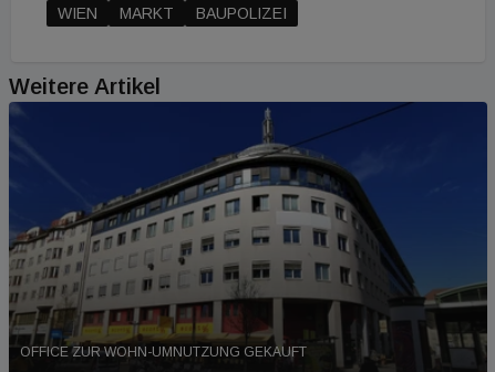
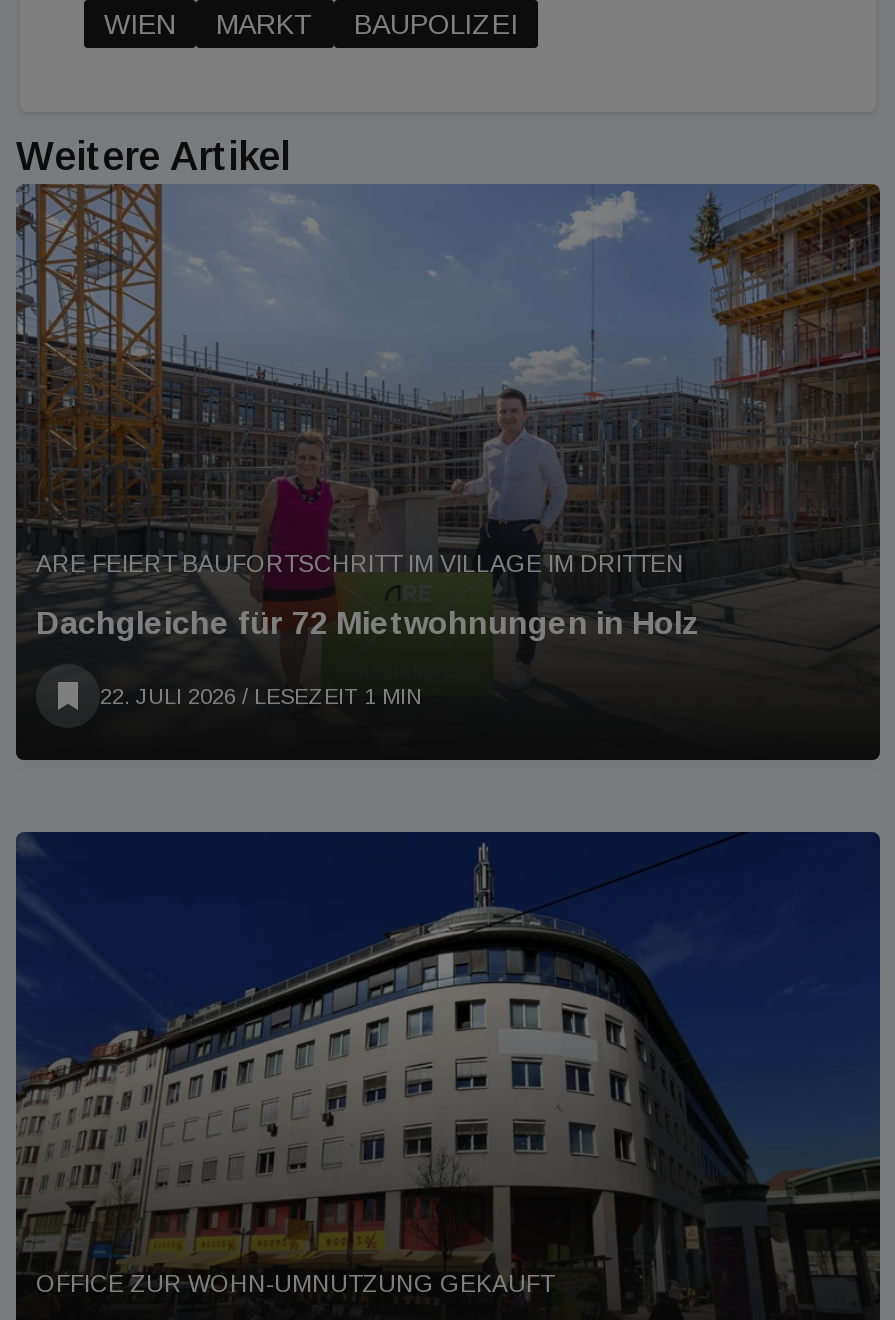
none -> [14,182,882,762] [image] | ARE FEIERT BAUFORTSCHRITT IM VILLAGE IM DRITTEN | Dachgleiche für 72 Mietwohnungen in Holz | 22. JULI 2026 / LESEZEIT 1 MIN

